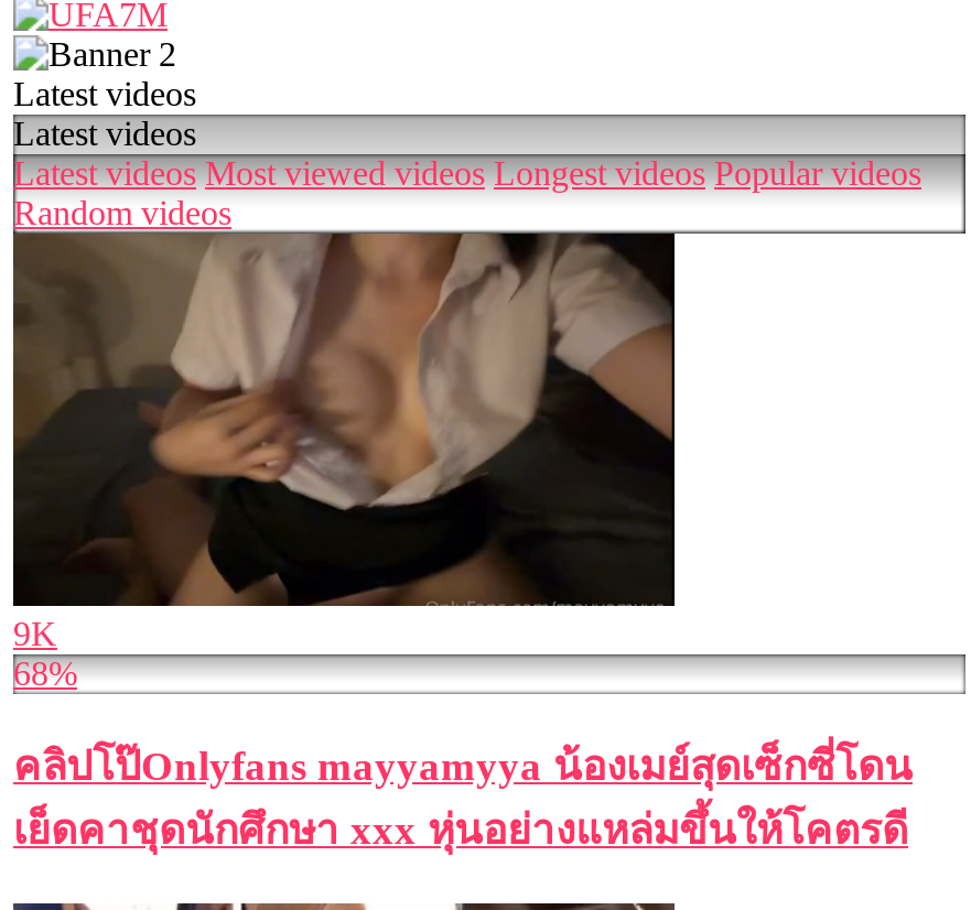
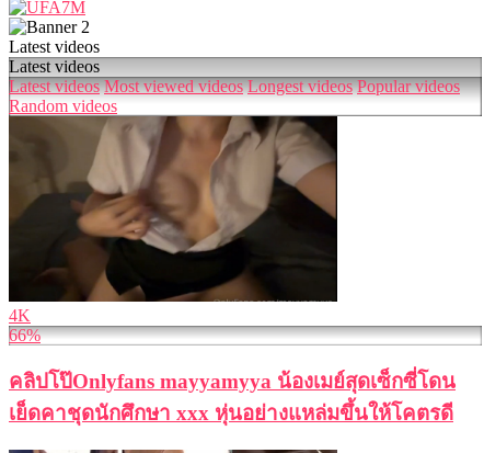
[13,614,77,691] 9K | 68% -> [9,306,41,344] 4K | 66%

